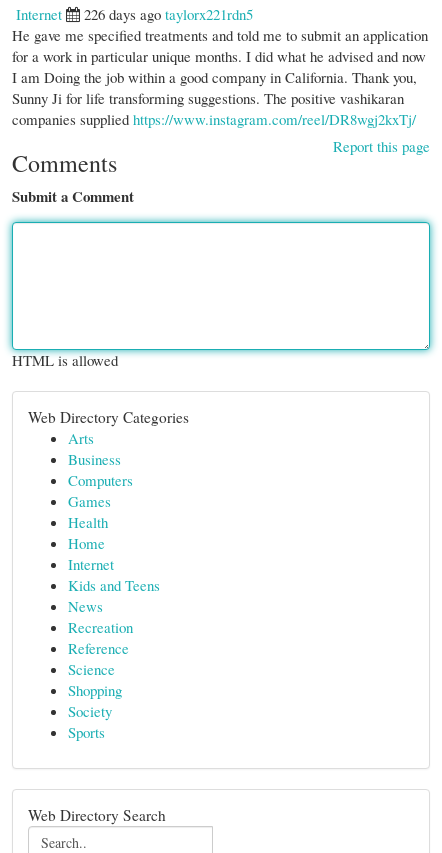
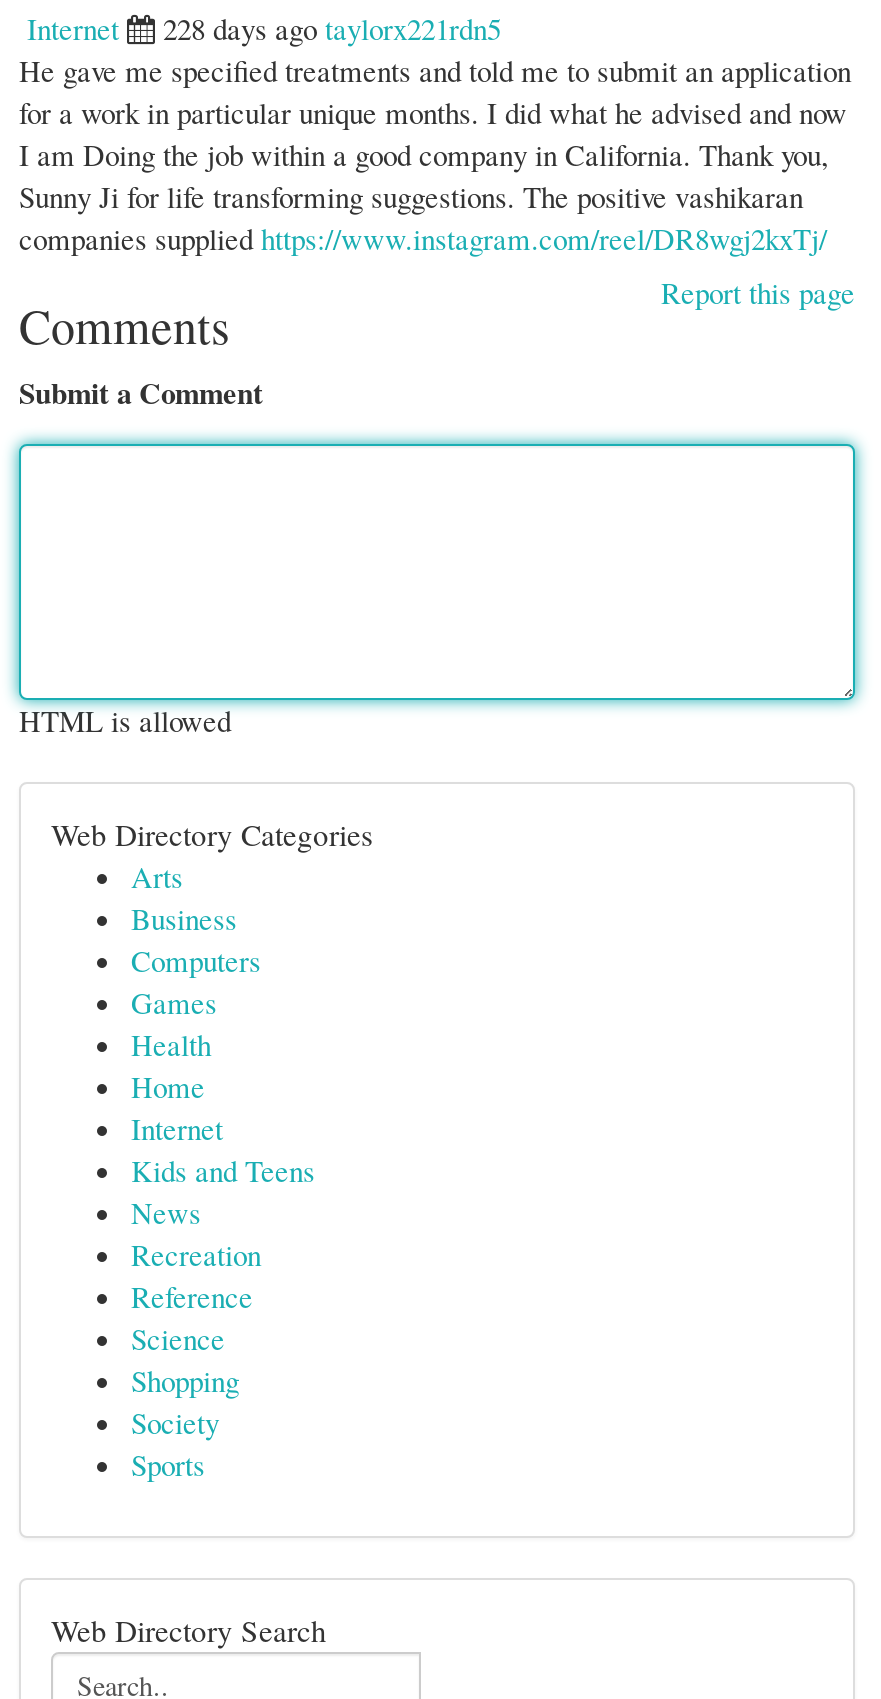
[84,4,253,24] 226 days ago taylorx221rdn5 -> [163,8,501,48] 228 days ago taylorx221rdn5

